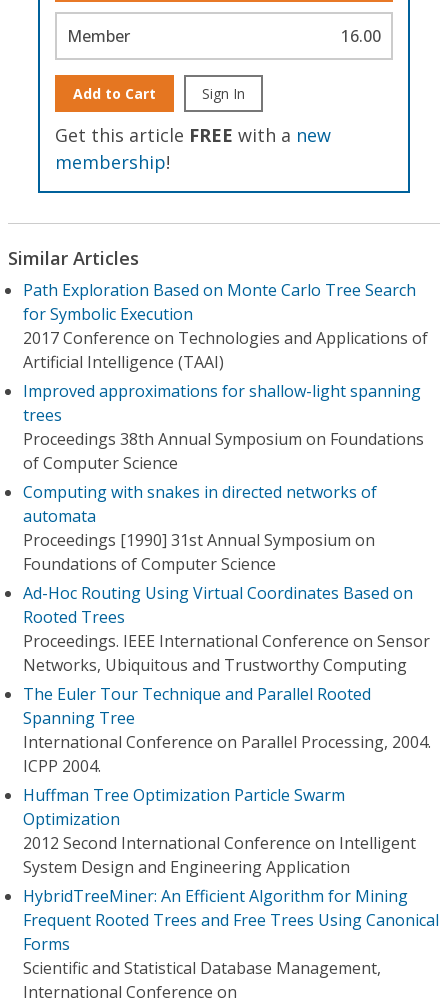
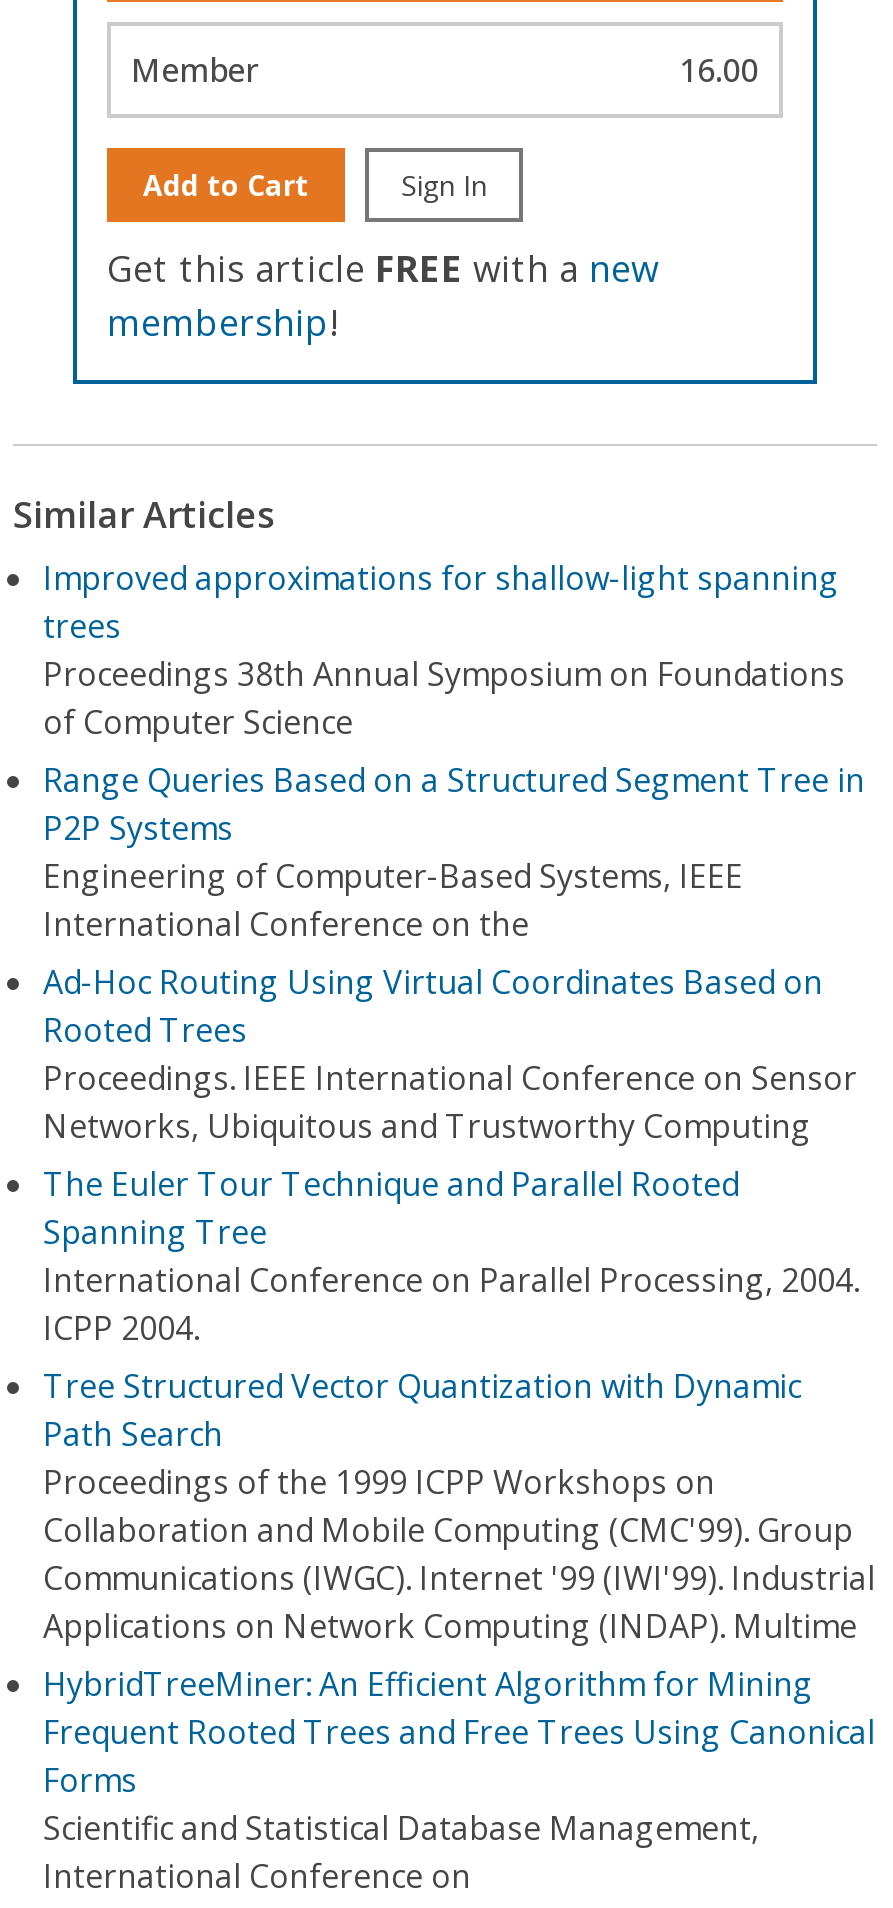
[23,279,428,373] Path Exploration Based on Monte Carlo Tree Search | for Symbolic Execution | 2017 Conference on Technologies and Applications of | Artificial Intelligence (TAAI) -> none
moved [23,380,424,474] -> [43,556,845,744]: Improved approximations for shallow-light spanning | trees | Proceedings 38th Annual Symposium on Foundations | of Computer Science
[23,481,377,575] Computing with snakes in directed networks of | automata | Proceedings [1990] 31st Annual Symposium on | Foundations of Computer Science -> [43,758,865,946] Range Queries Based on a Structured Segment Tree in | P2P Systems | Engineering of Computer-Based Systems, IEEE | International Conference on the
moved [23,582,431,777] -> [43,960,859,1350]: Ad-Hoc Routing Using Virtual Coordinates Based on | Rooted Trees | Proceedings. IEEE International Conference on Sensor | Networks, Ubiquitous and Trustworthy Computing | The Euler Tour Technique and Parallel Rooted | Spanning Tree | International Conference on Parallel Processing, 2004. | ICPP 2004.
[23,784,416,878] Huffman Tree Optimization Particle Swarm | Optimization | 2012 Second International Conference on Intelligent | System Design and Engineering Application -> [43,1364,875,1648] Tree Structured Vector Quantization with Dynamic | Path Search | Proceedings of the 1999 ICPP Workshops on | Collaboration and Mobile Computing (CMC'99). Group | Communications (IWGC). Internet '99 (IWI'99). Industrial | Applications on Network Computing (INDAP). Multime

